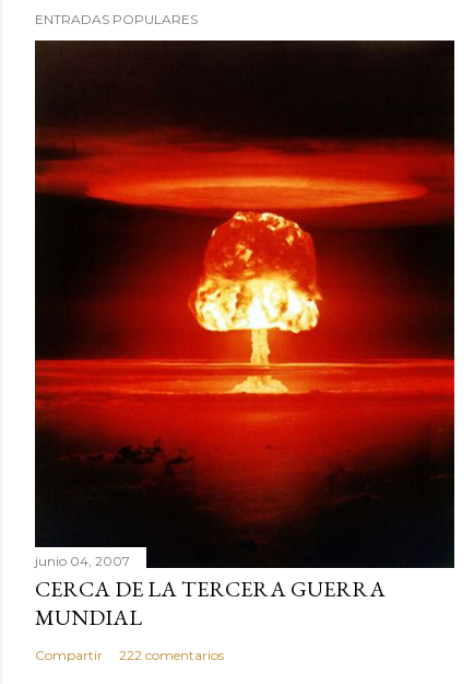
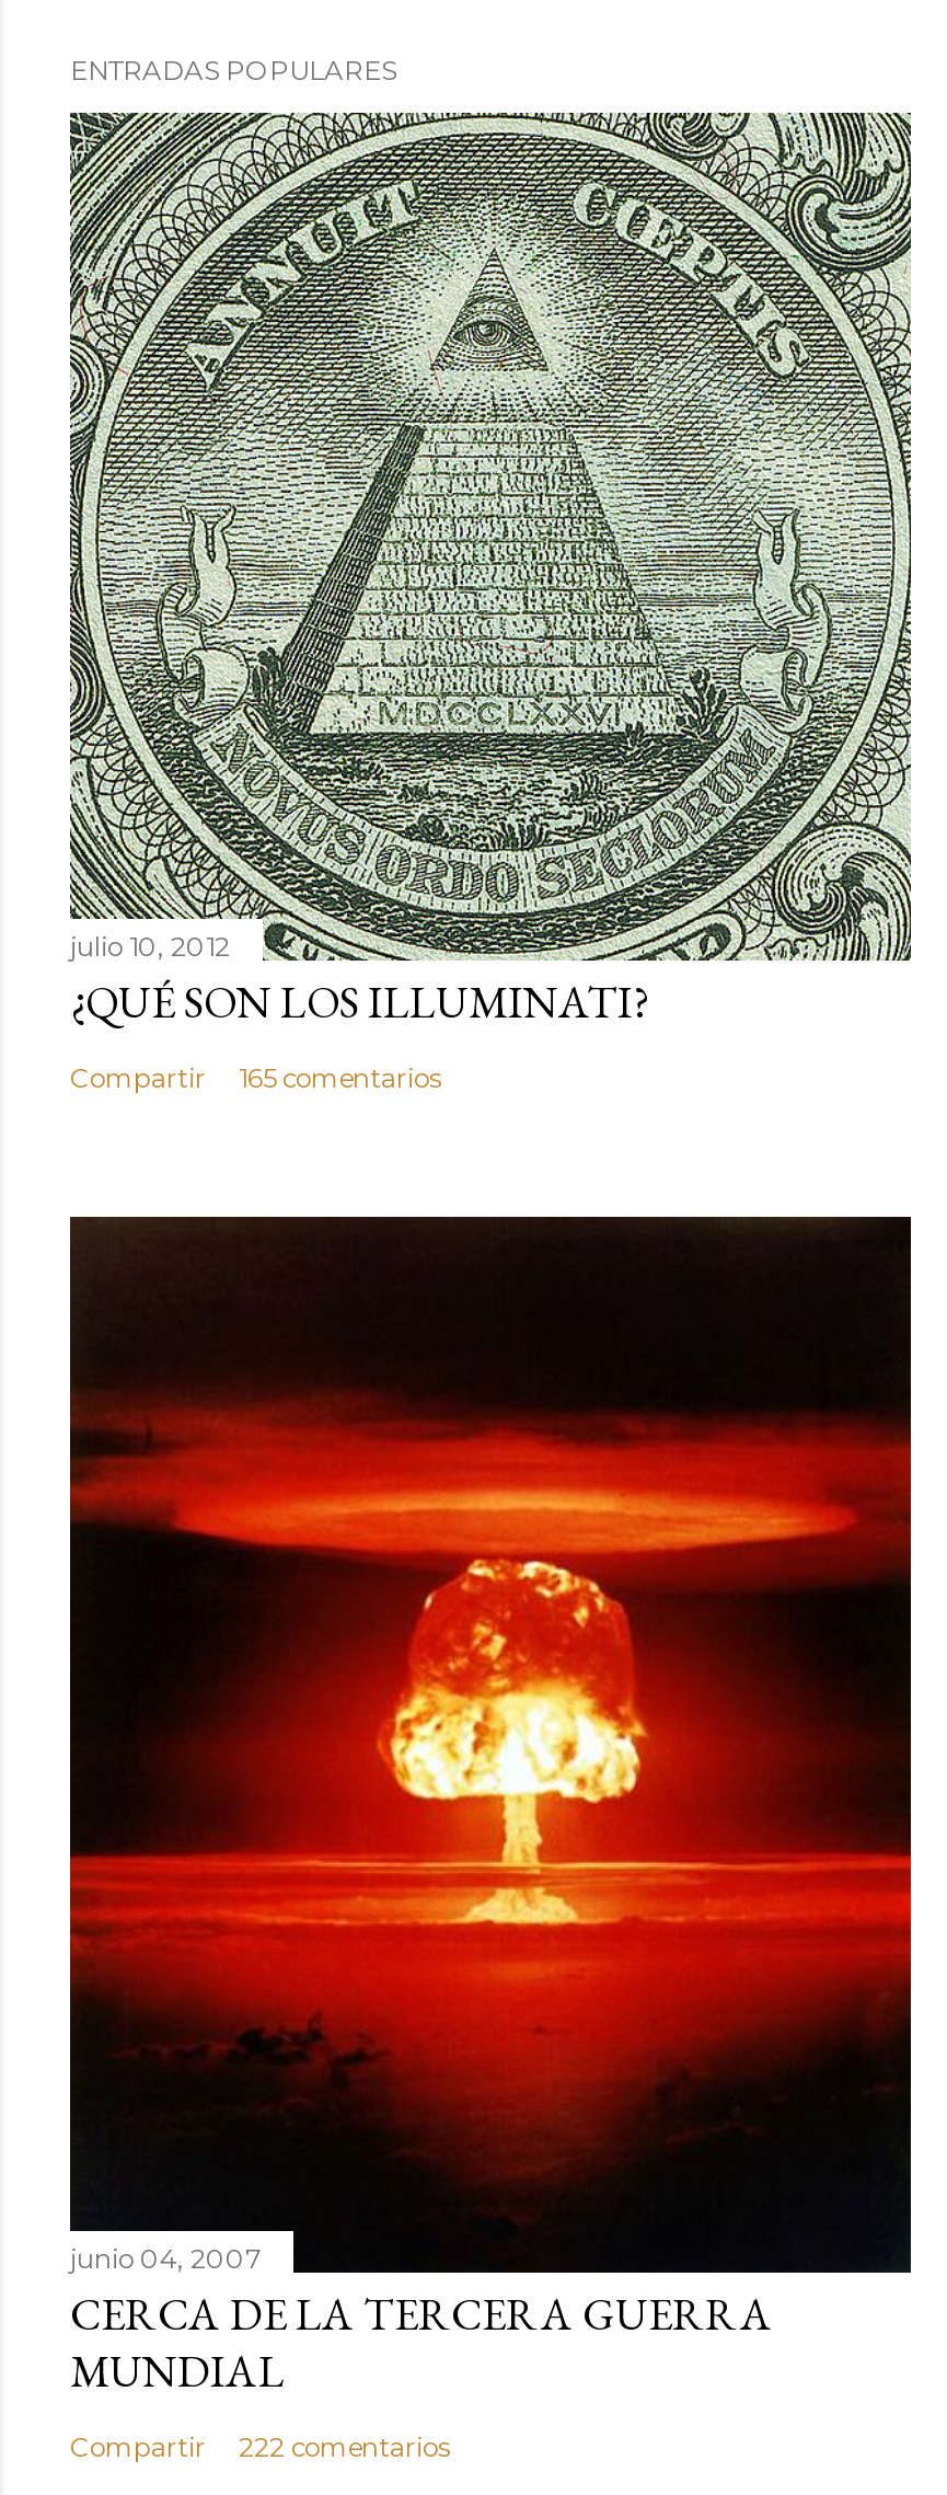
none -> [68,112,913,1094] [image] | julio 10, 2012 | ¿QUÉ SON LOS ILLUMINATI? | Compartir | 165 comentarios

